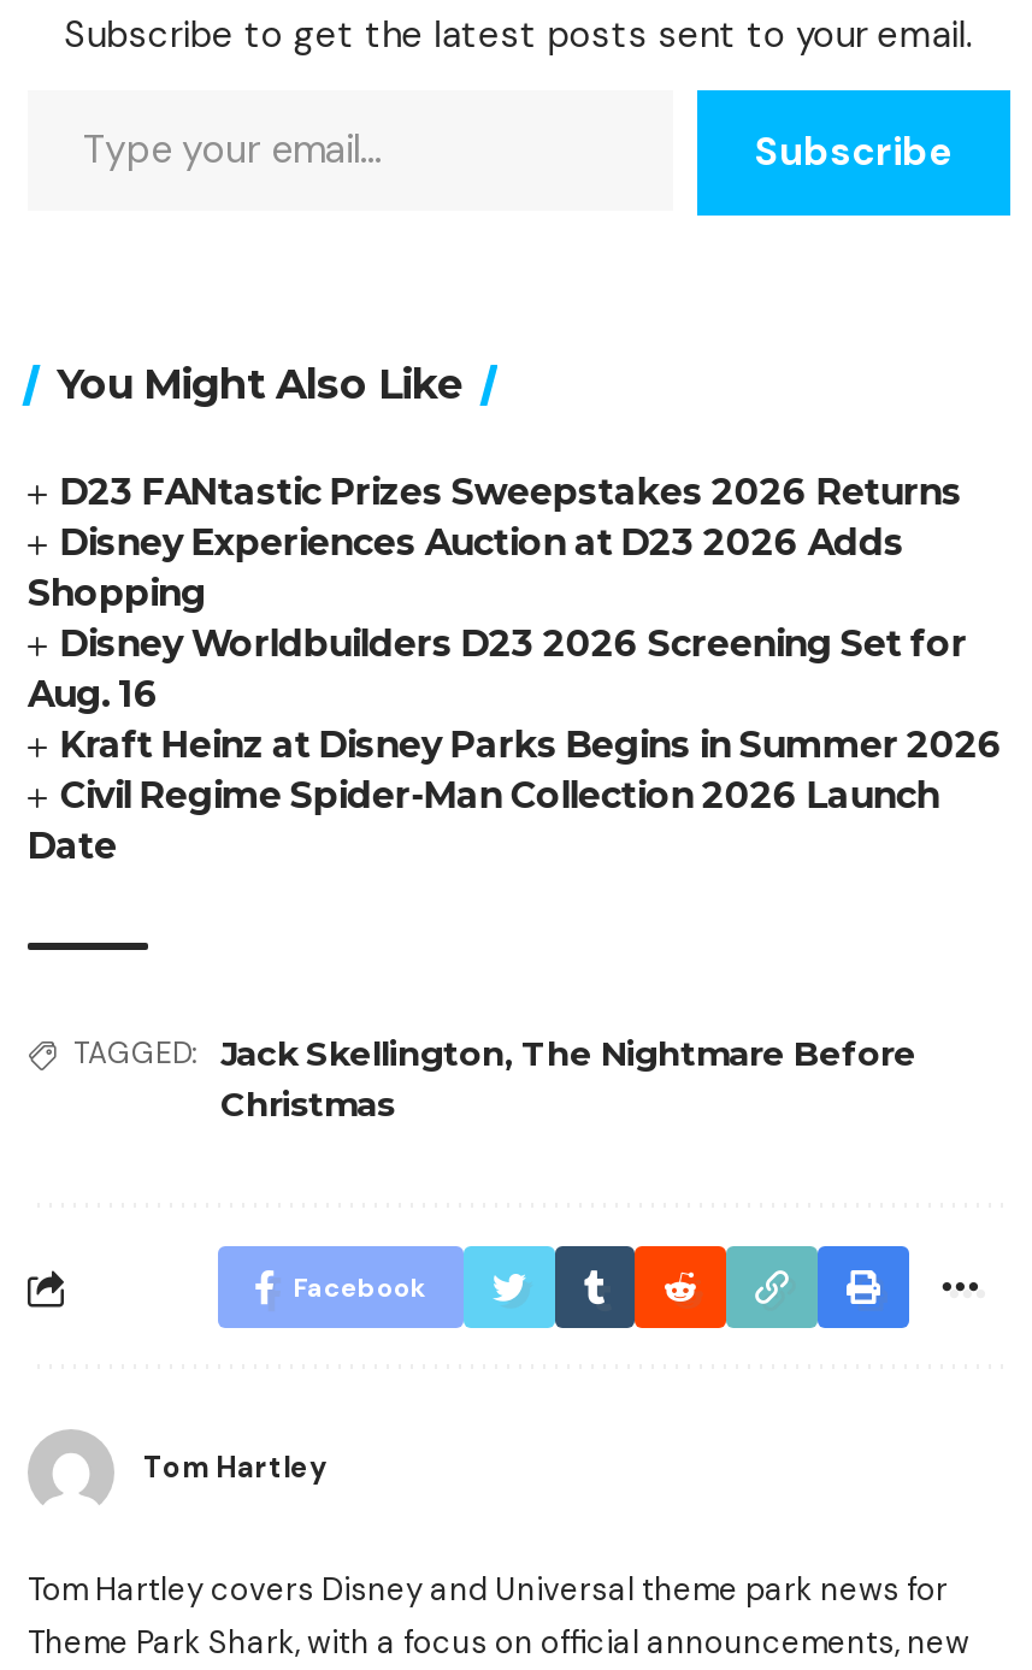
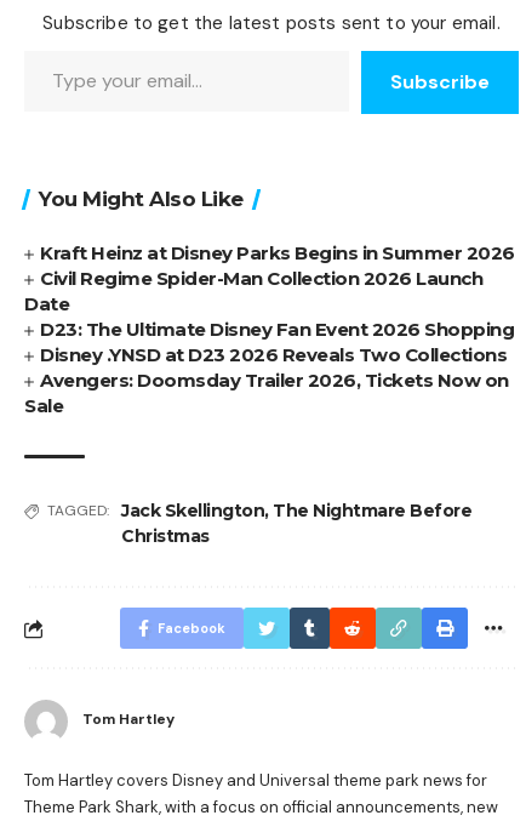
[28,469,967,717] D23 FANtastic Prizes Sweepstakes 2026 Returns | Disney Experiences Auction at D23 2026 Adds | Shopping | Disney Worldbuilders D23 2026 Screening Set for | Aug. 16 -> none
moved [28,722,1003,869] -> [24,242,515,316]: Kraft Heinz at Disney Parks Begins in Summer 2026 | Civil Regime Spider-Man Collection 2026 Launch | Date
none -> [24,318,514,418] D23: The Ultimate Disney Fan Event 2026 Shopping | Disney .YNSD at D23 2026 Reveals Two Collections | Avengers: Doomsday Trailer 2026, Tickets Now on | Sale

